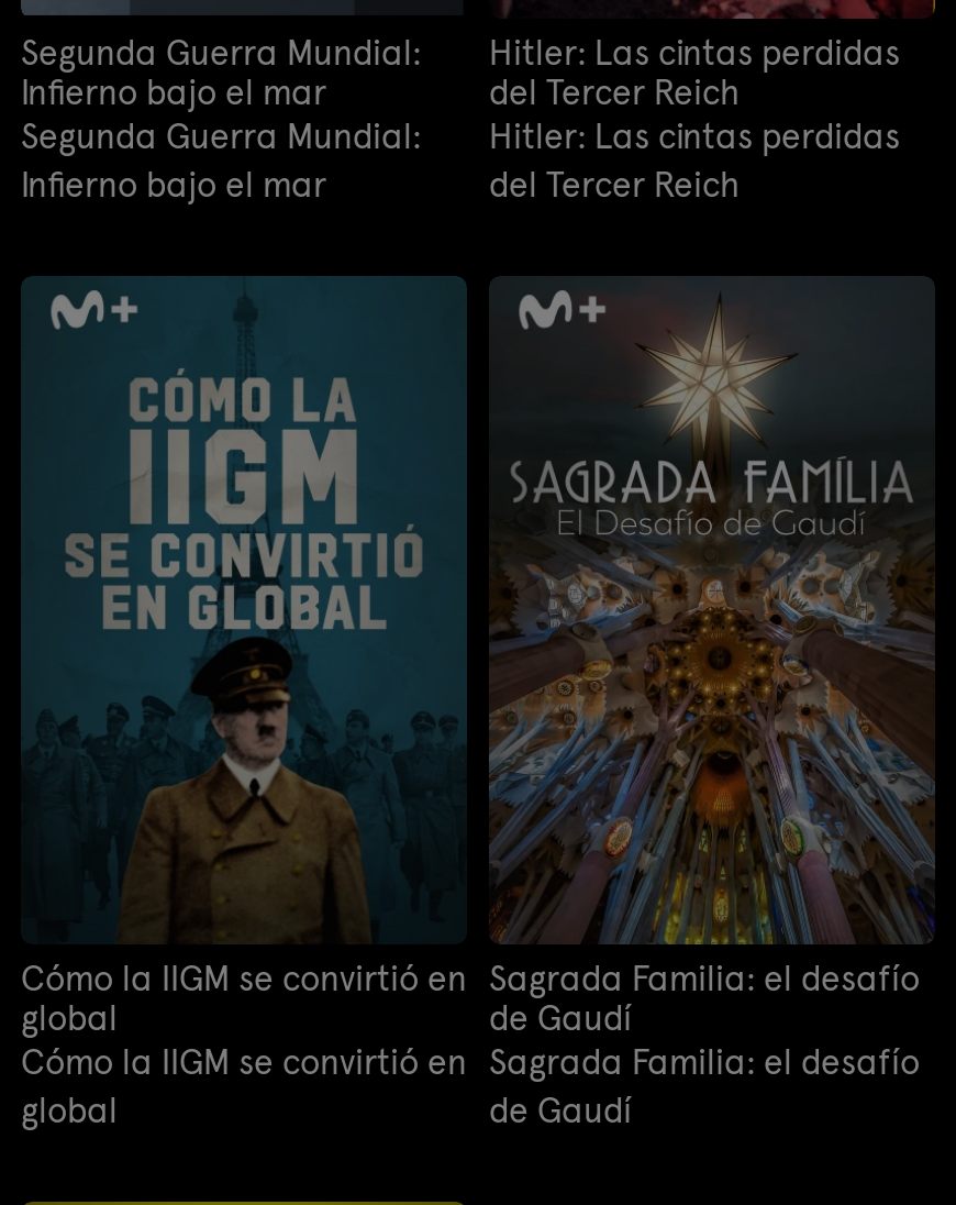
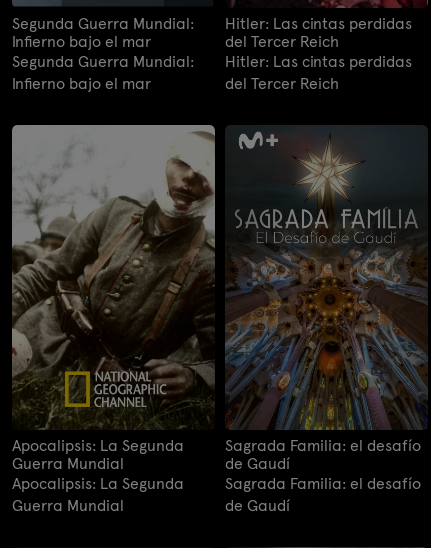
[21,275,469,1132] [image] | Cómo la IIGM se convirtió en | global | Cómo la IIGM se convirtió en | global -> [11,124,216,515] [image] | Apocalipsis: La Segunda | Guerra Mundial | Apocalipsis: La Segunda | Guerra Mundial

